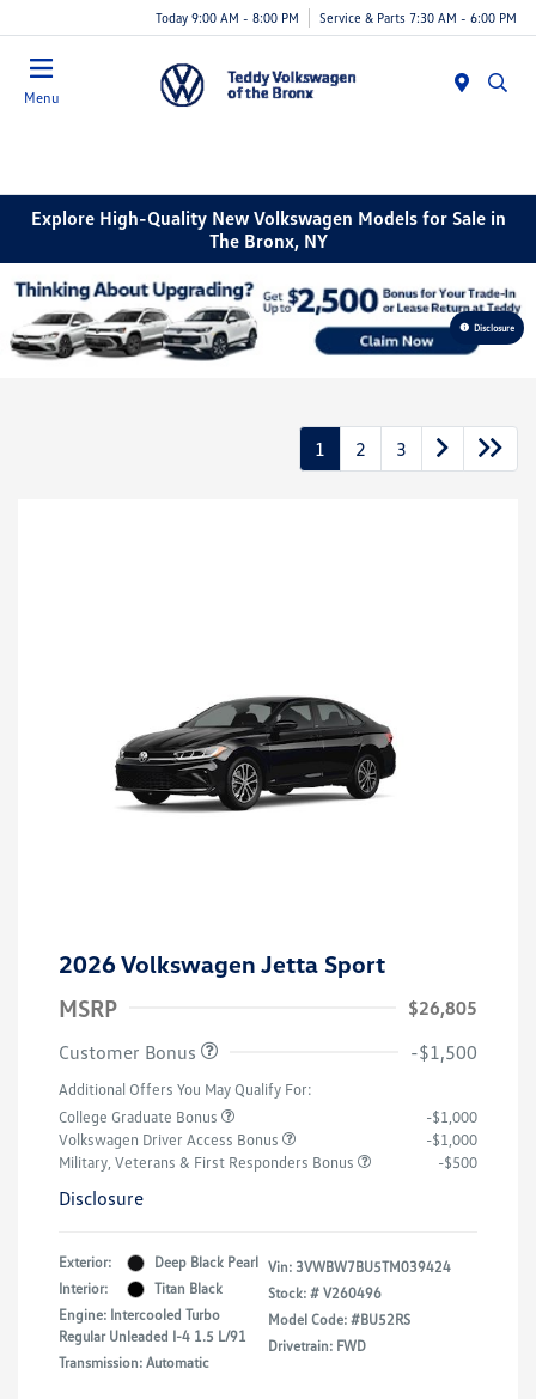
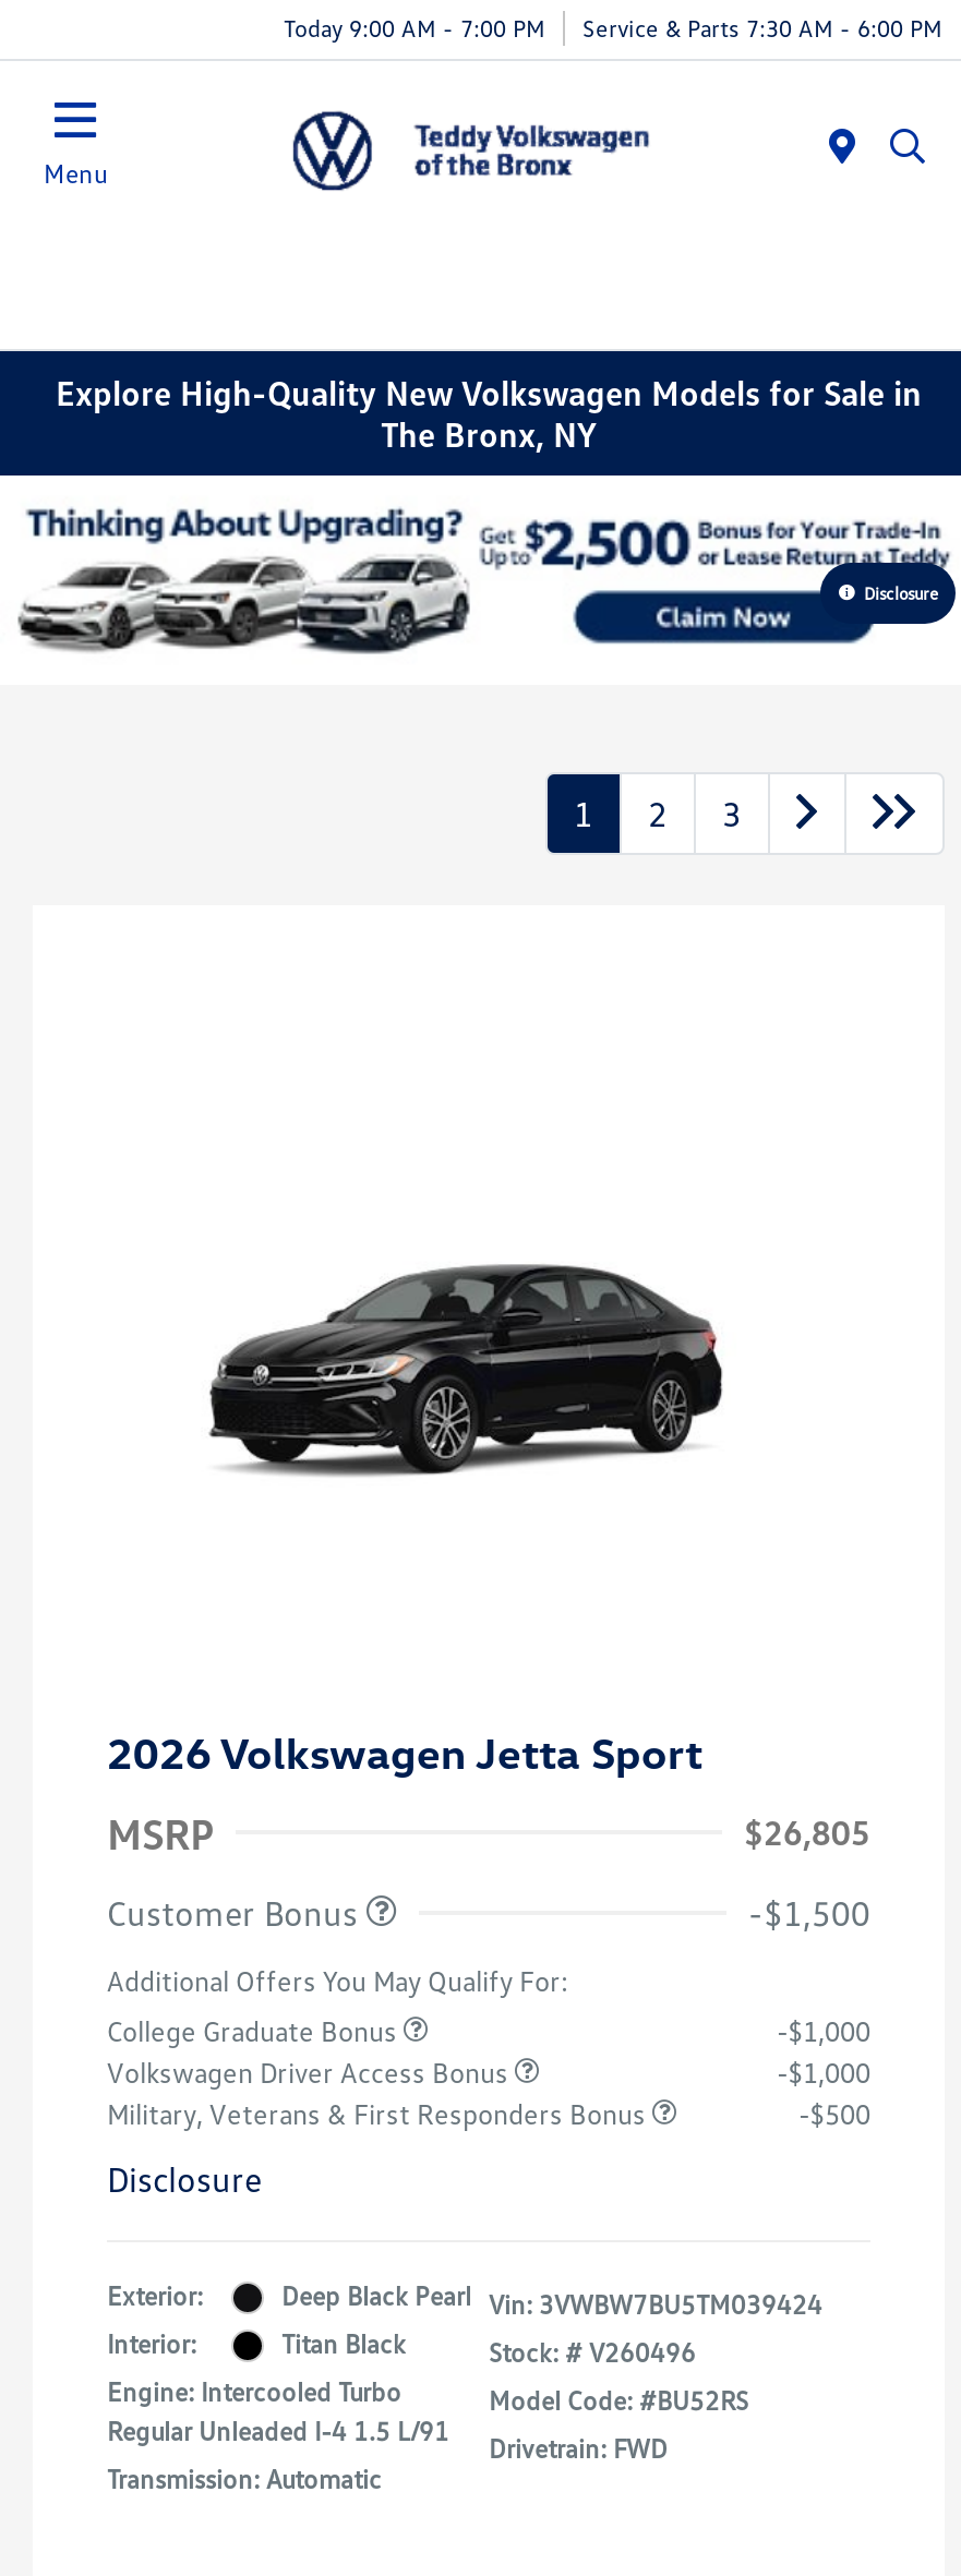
[156,9,517,25] Today 9:00 AM - 8:00 PM Service & Parts 7:30 AM - 6:00 PM -> [284,12,942,40] Today 9:00 AM - 7:00 PM Service & Parts 7:30 AM - 6:00 PM

